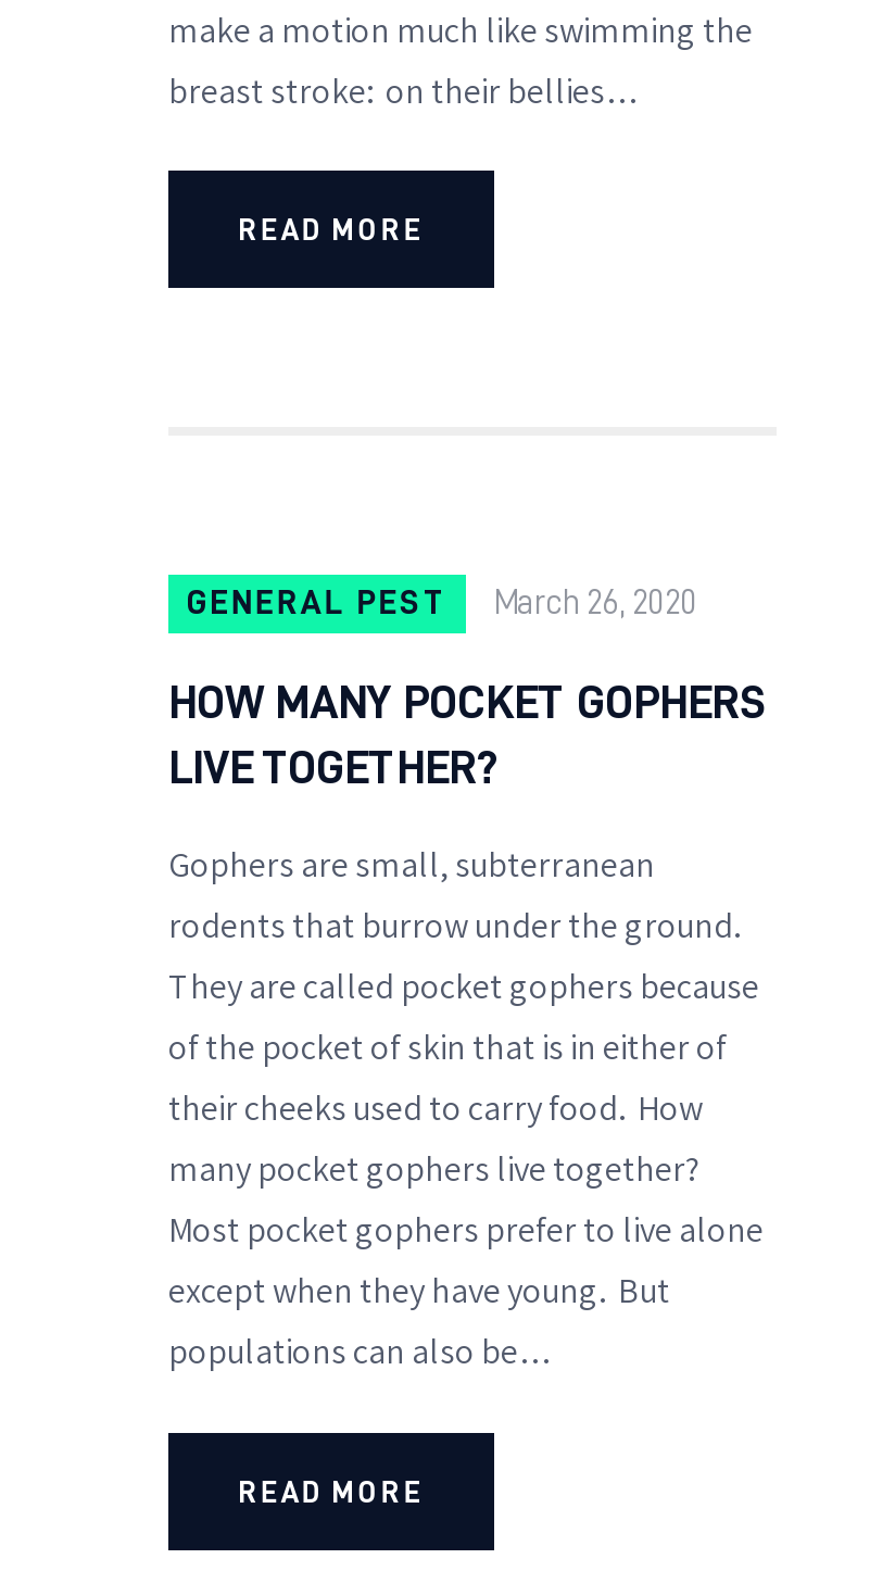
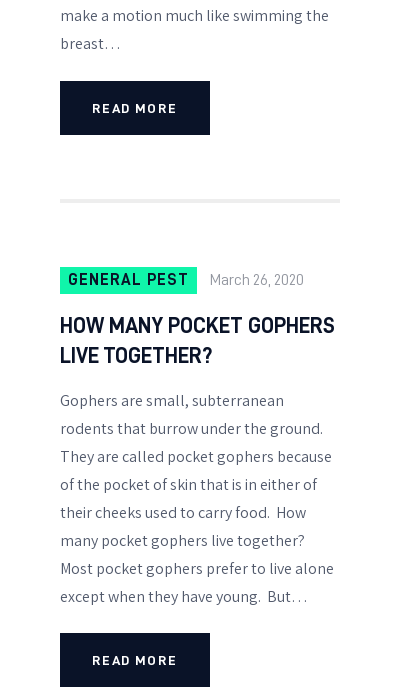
[168,70,642,112] breast stroke: on their bellies… -> [60,34,121,53] breast…
[168,1270,670,1373] except when they have young. But | populations can also be… -> [60,587,308,606] except when they have young. But…

